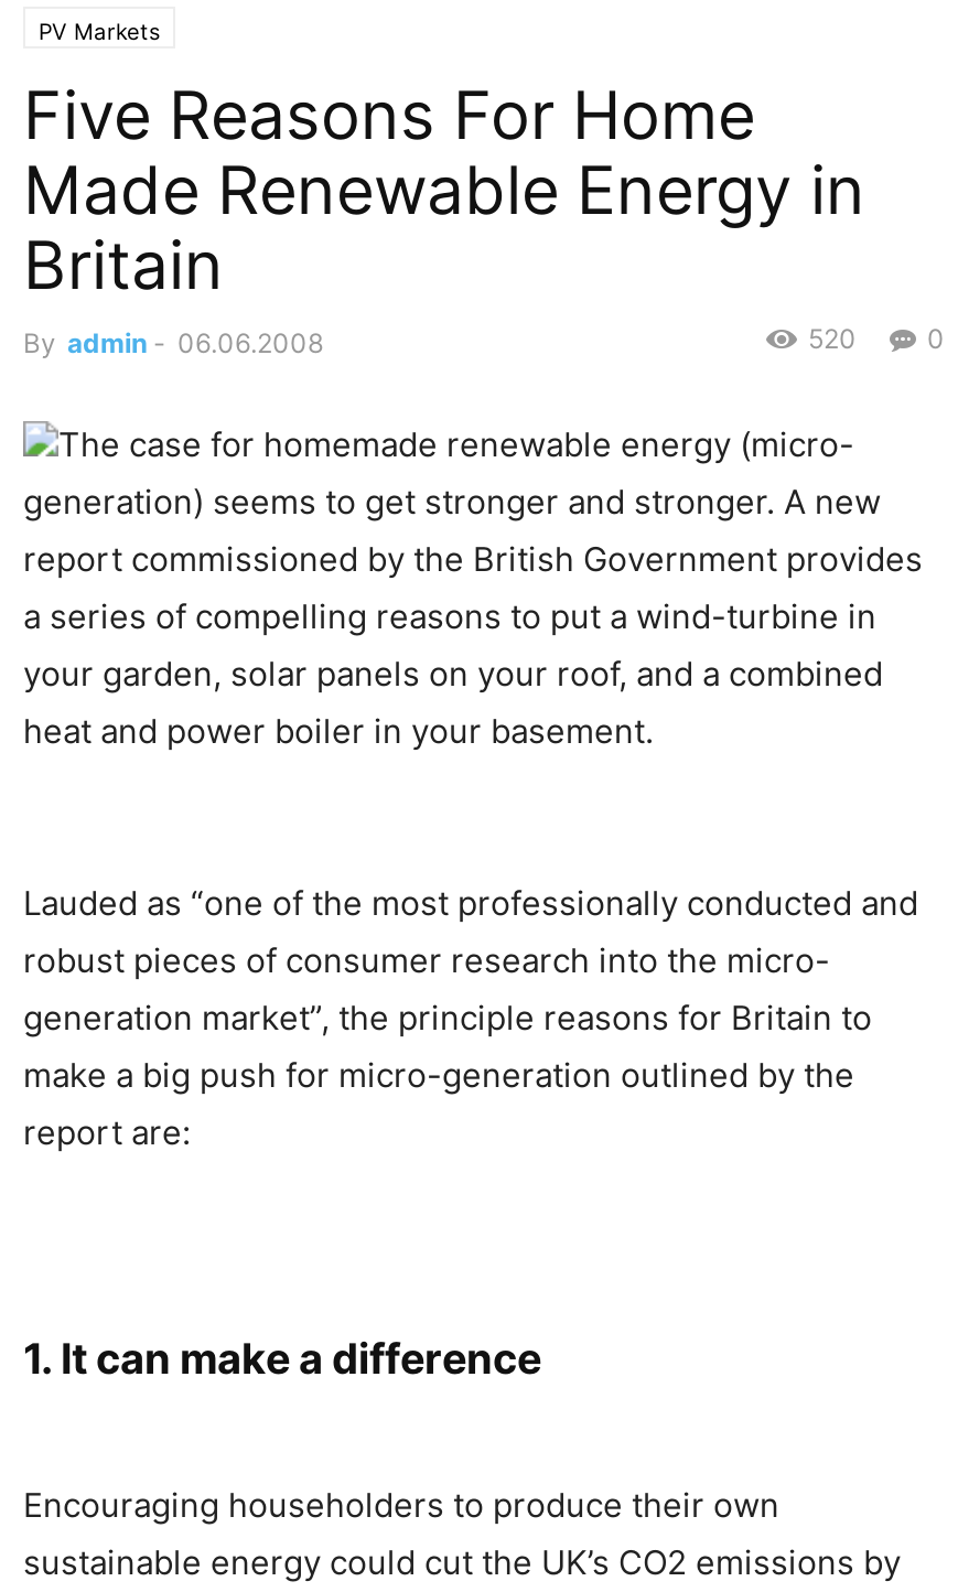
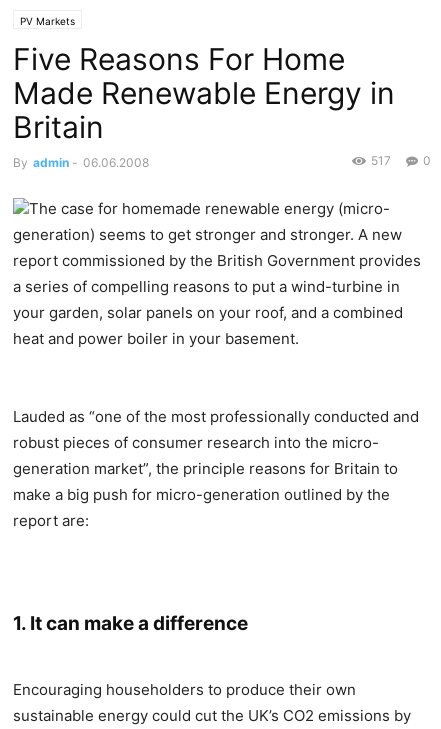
[808,322,857,355] 520 -> [371,153,391,168] 517

